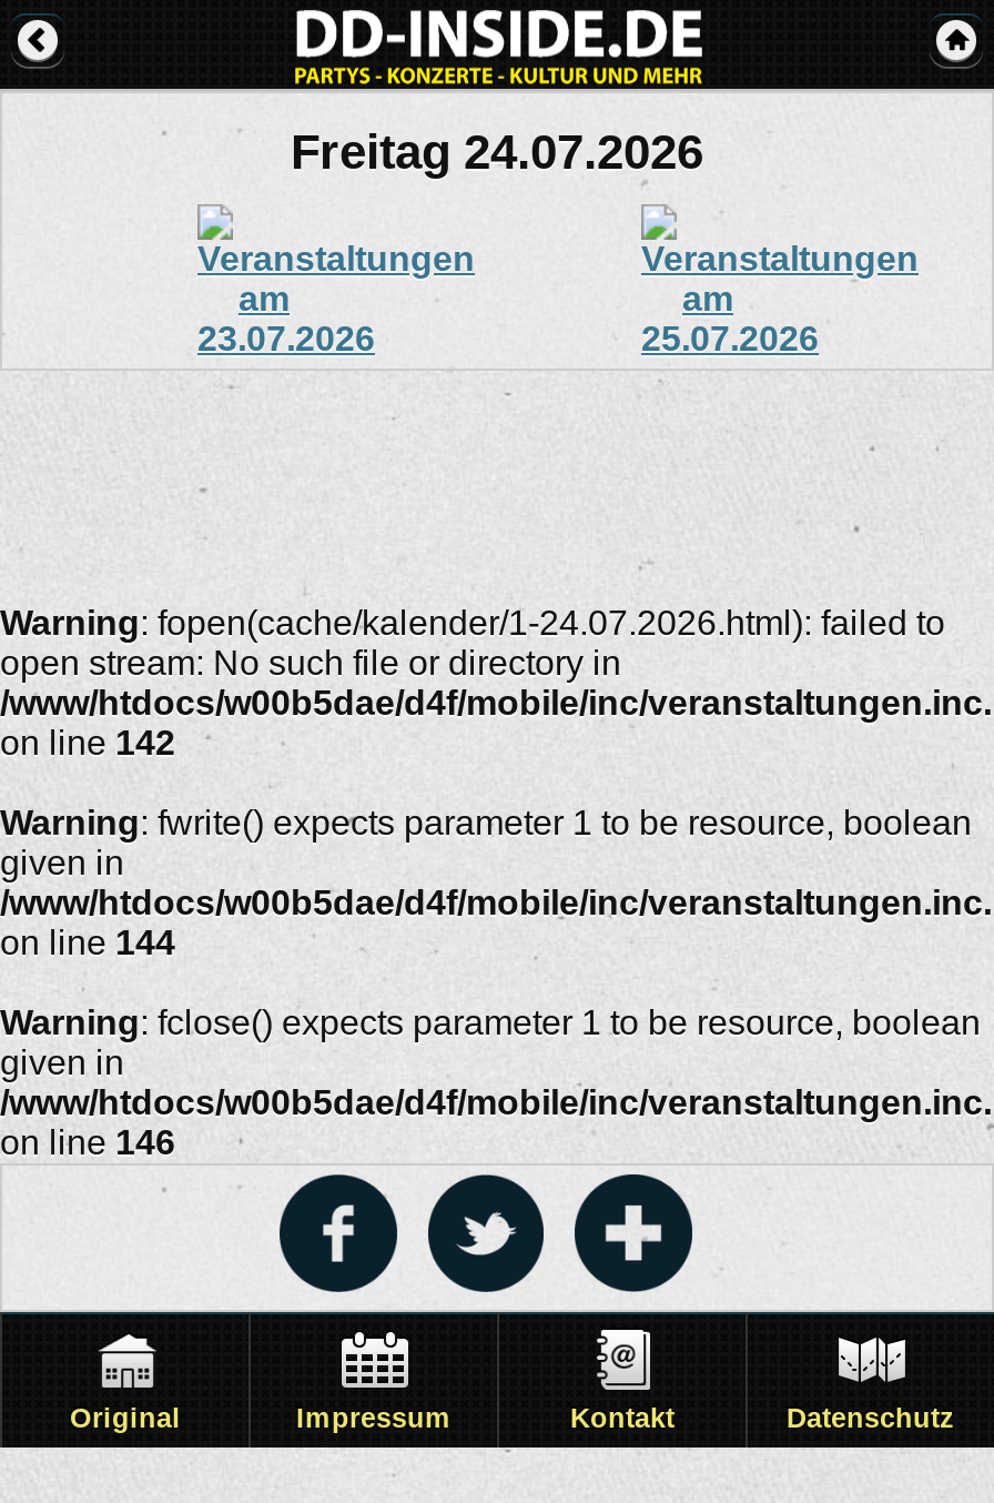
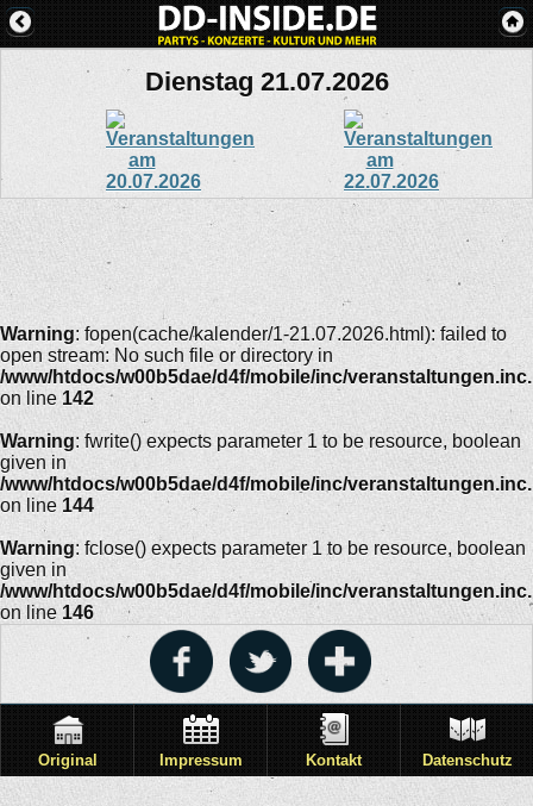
[291,124,703,180] Freitag 24.07.2026 -> [145,67,388,96] Dienstag 21.07.2026
[0,604,945,642] Warning: fopen(cache/kalender/1-24.07.2026.html): failed to -> [0,324,507,344] Warning: fopen(cache/kalender/1-21.07.2026.html): failed to

